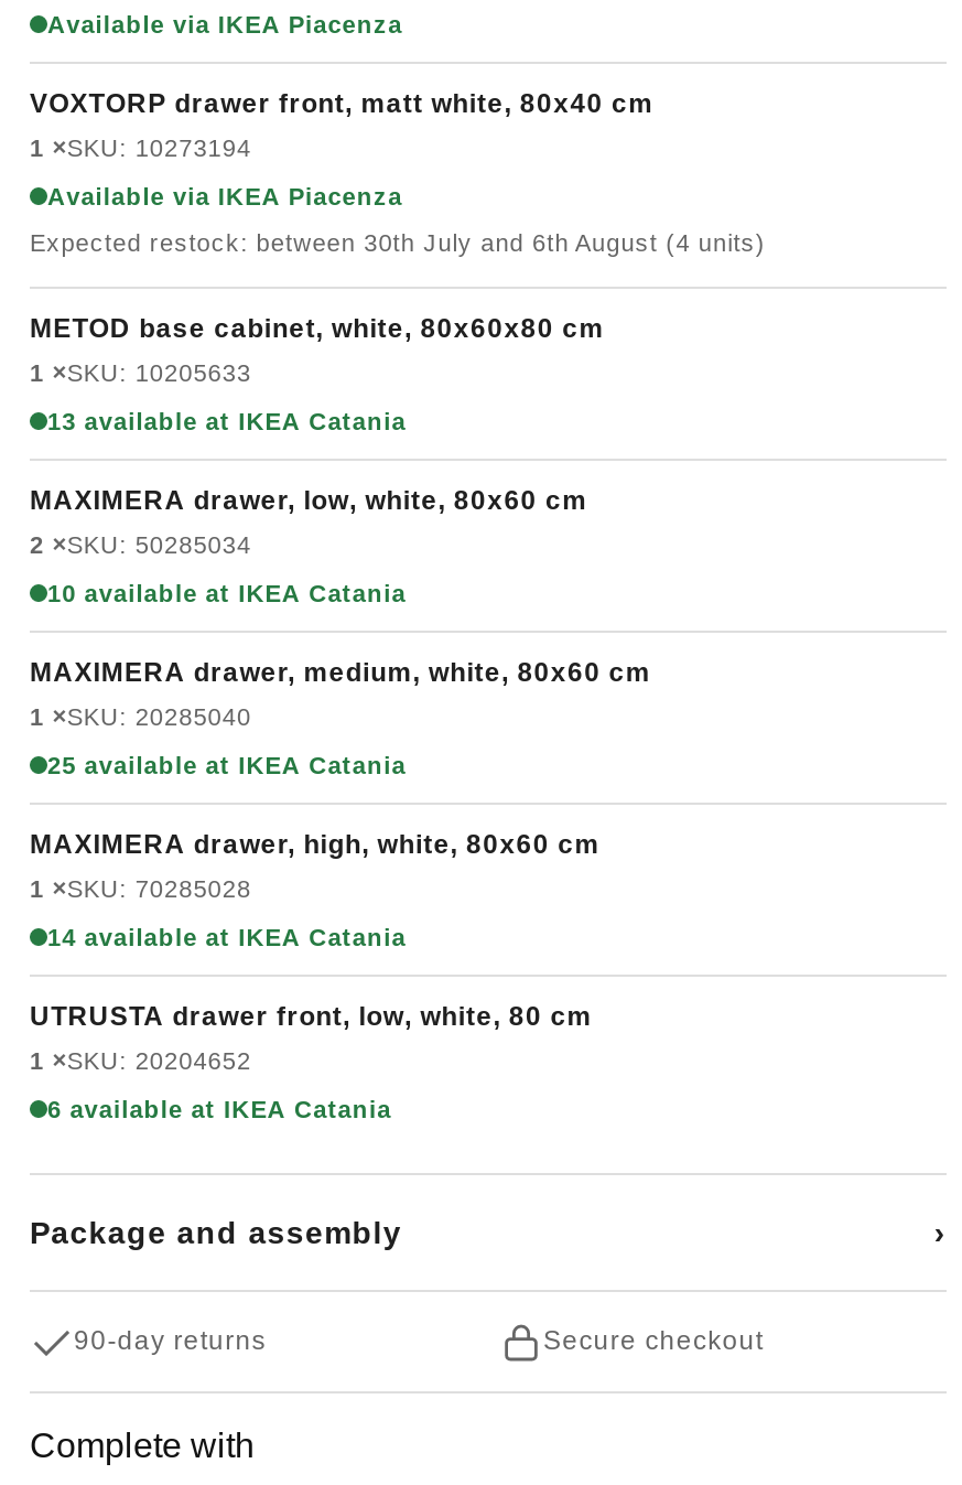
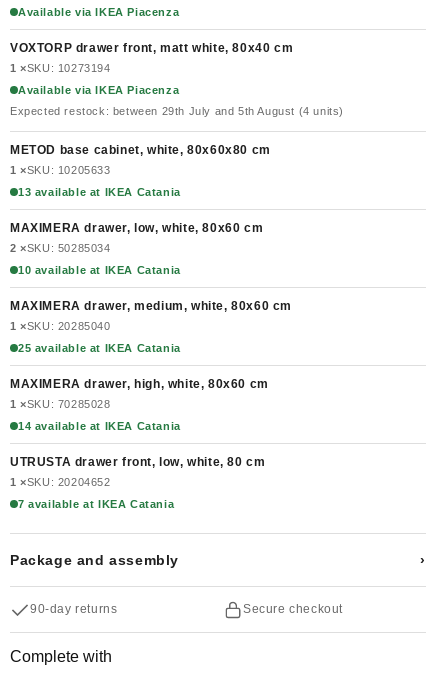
[30,230,766,257] Expected restock: between 30th July and 6th August (4 units) -> [10,105,344,117] Expected restock: between 29th July and 5th August (4 units)
[47,1097,392,1123] 6 available at IKEA Catania -> [18,498,174,510] 7 available at IKEA Catania

